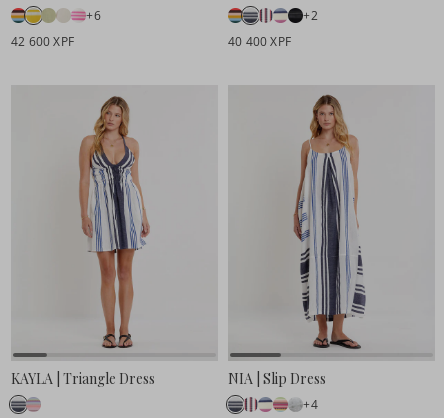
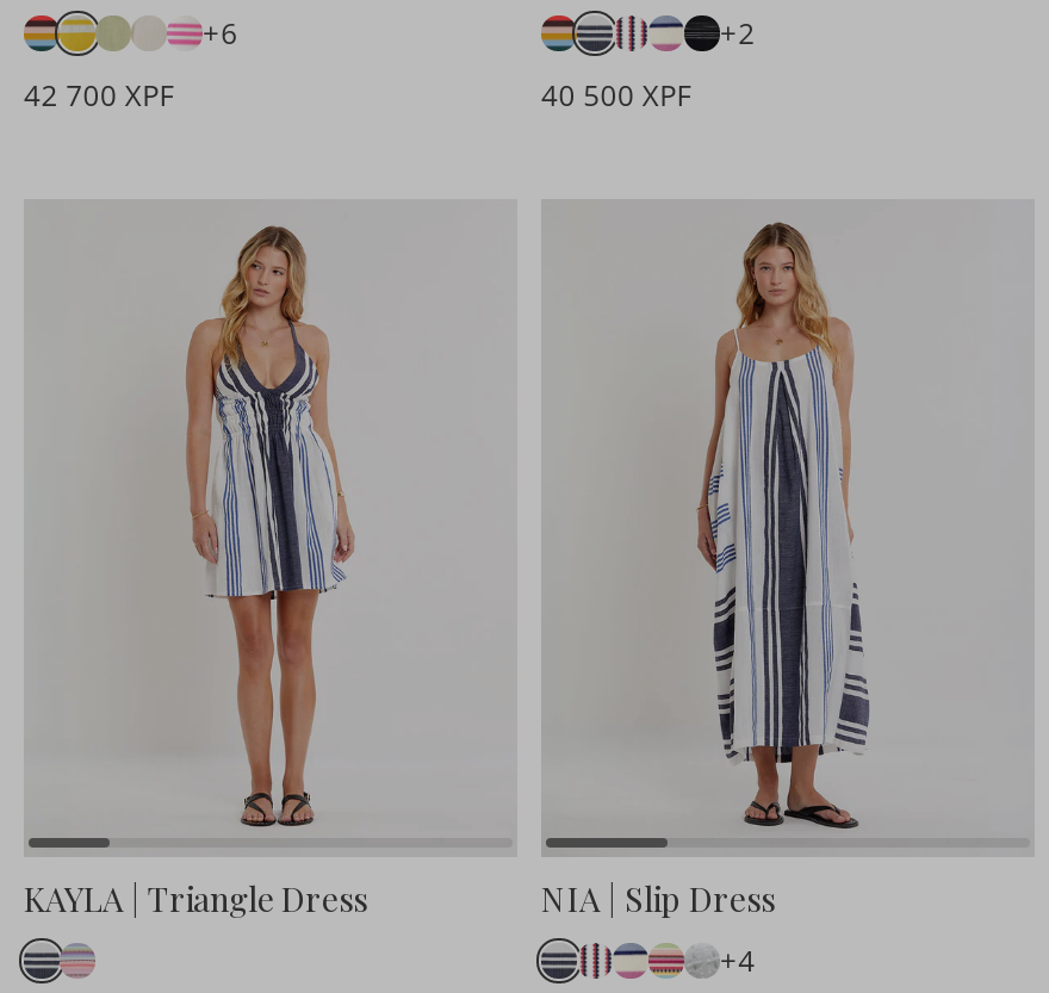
[11,33,74,50] 42 600 XPF -> [24,74,174,115] 42 700 XPF
[228,33,291,50] 40 400 XPF -> [541,74,691,115] 40 500 XPF

